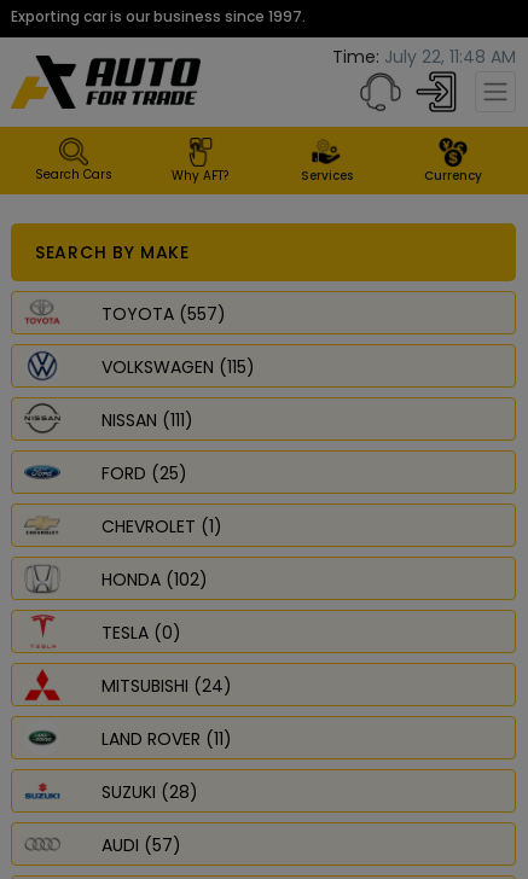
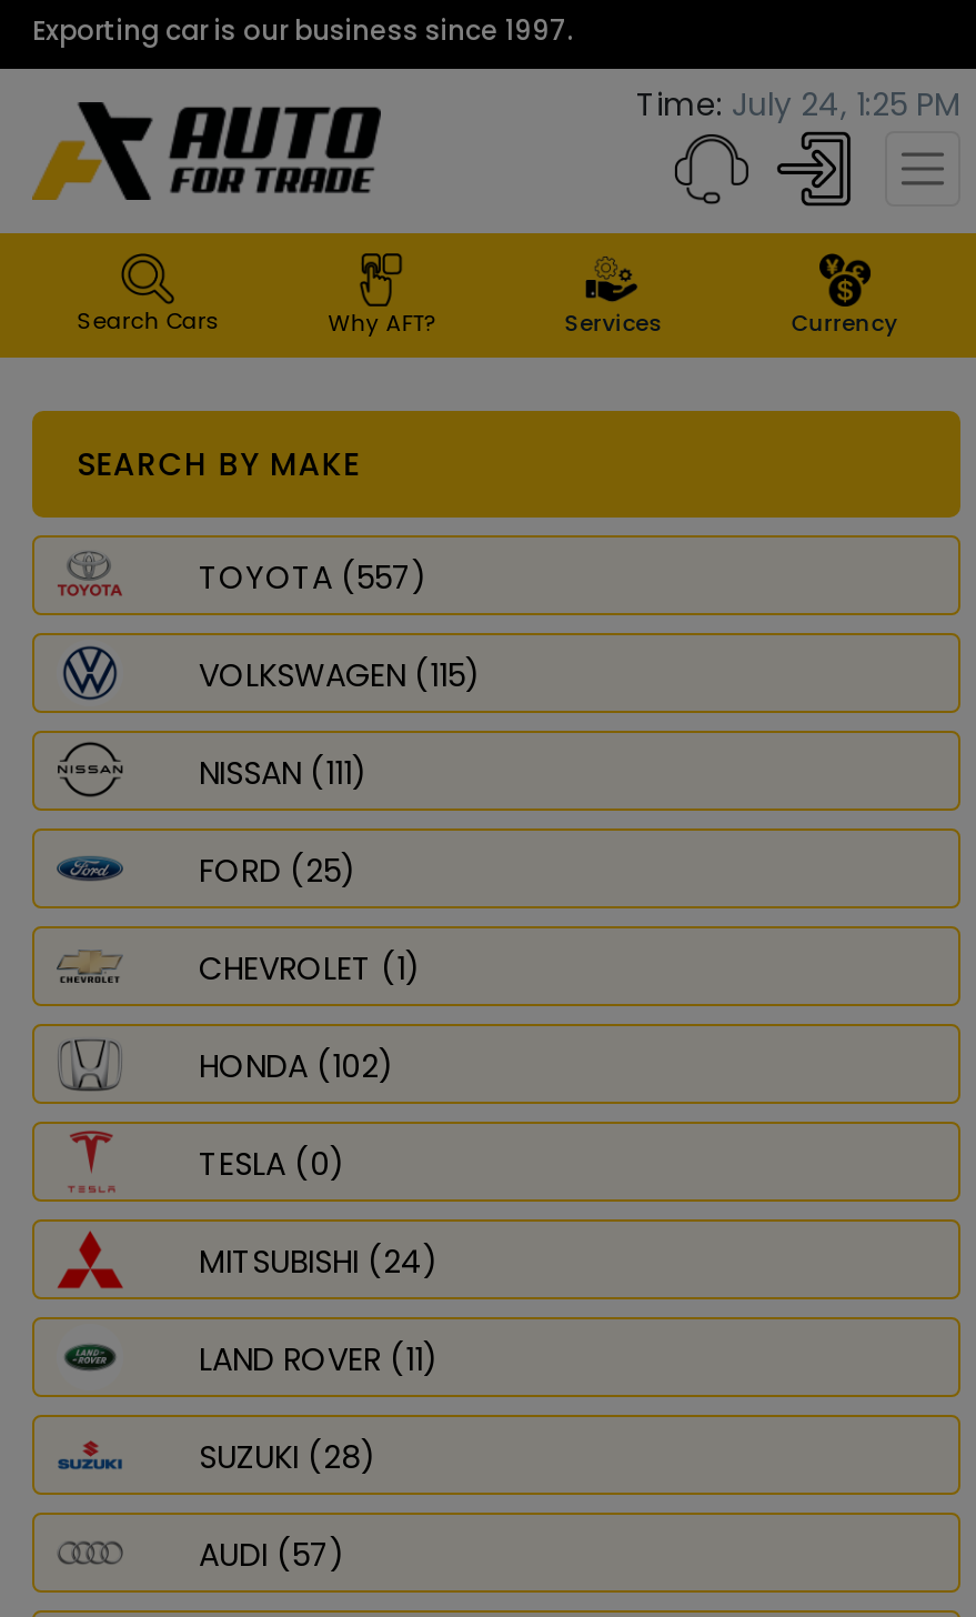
[332,45,516,69] Time: July 22, 11:48 AM -> [636,82,960,127] Time: July 24, 1:25 PM

